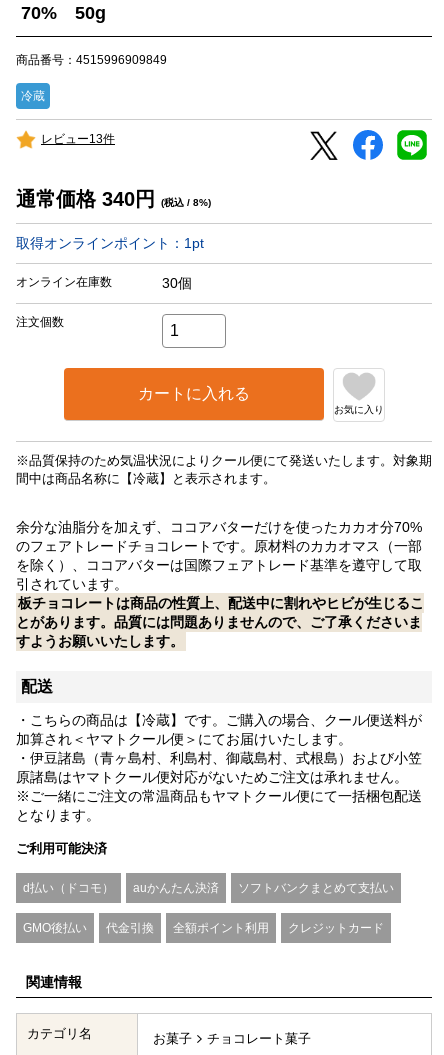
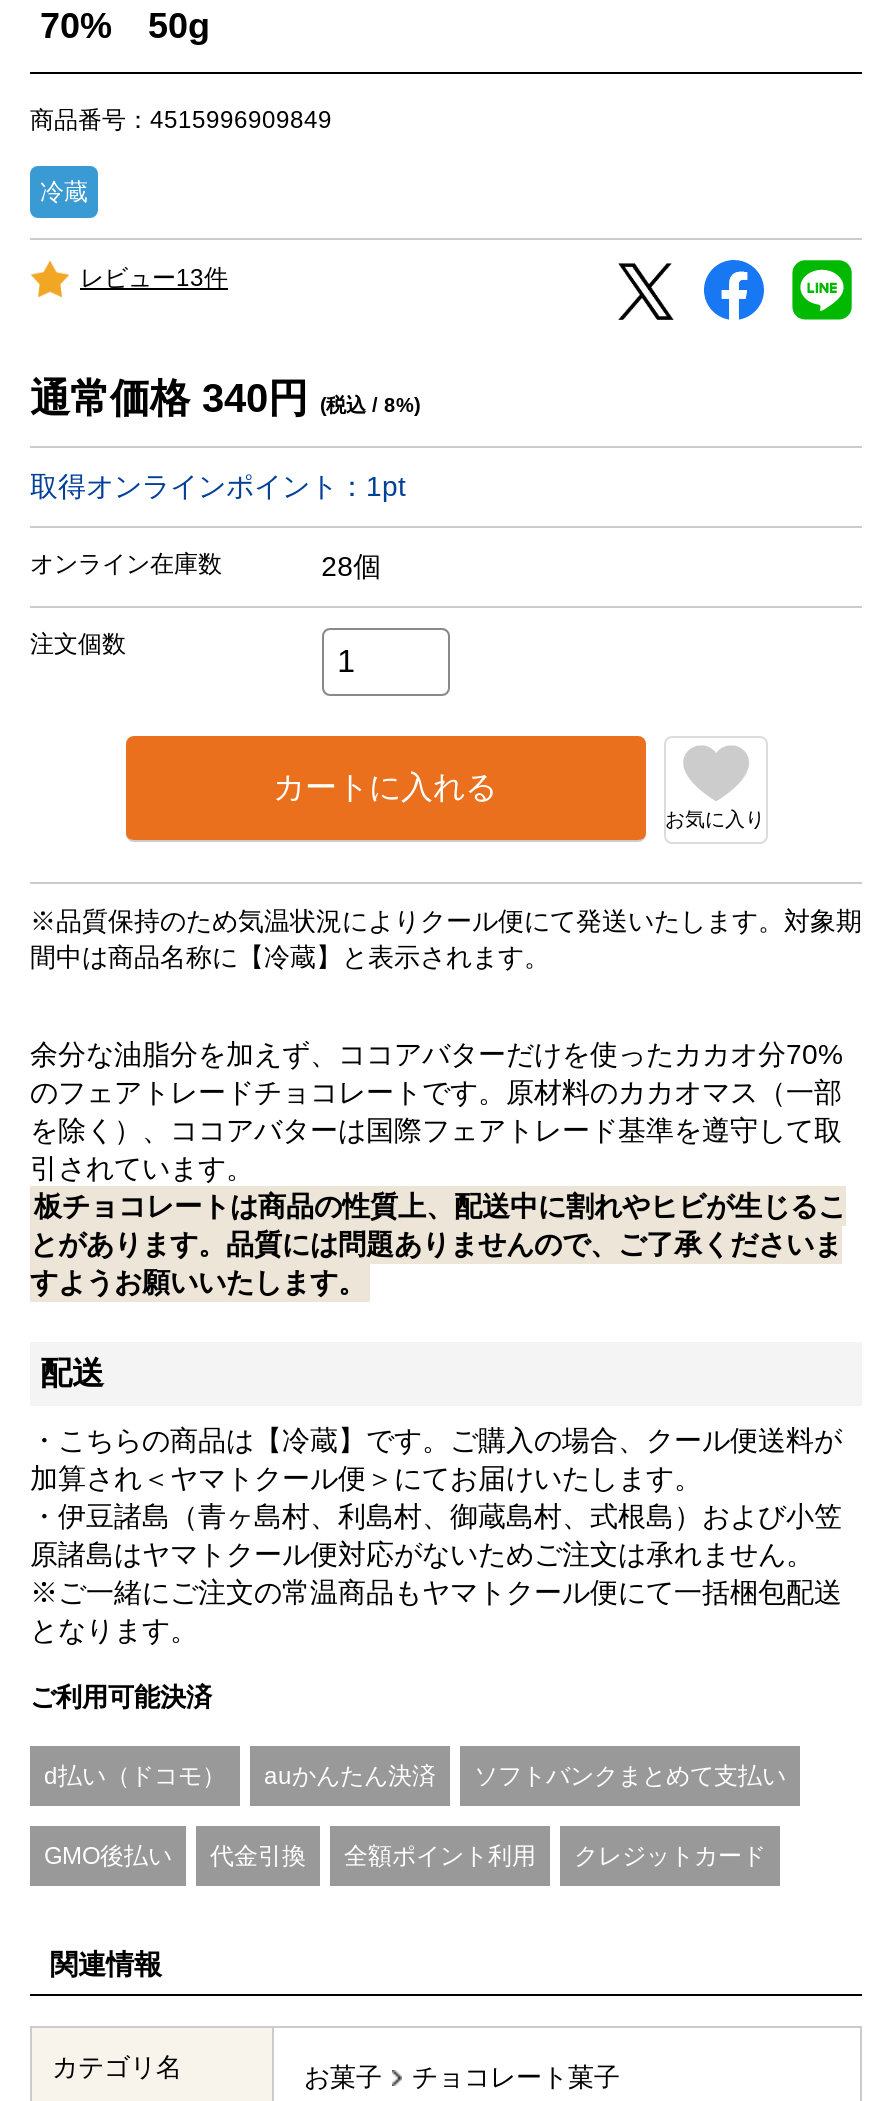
[162,275,192,291] 30個 -> [321,550,381,582] 28個

